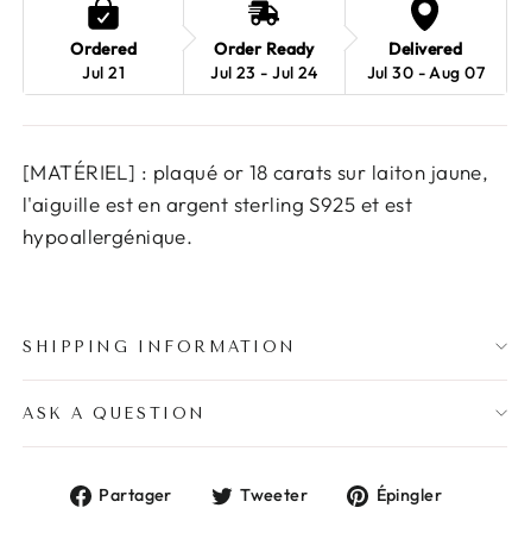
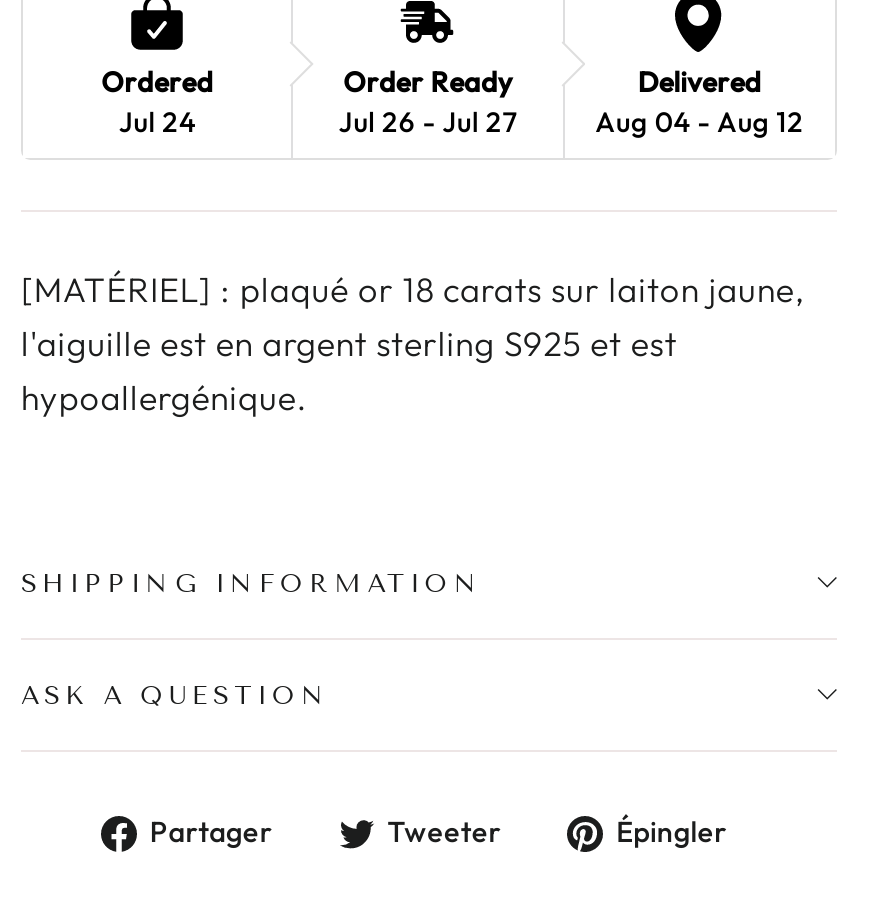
[82,61,125,83] Jul 21 -> [119,103,196,139] Jul 24
[211,61,318,83] Jul 23 - Jul 24 -> [339,103,517,139] Jul 26 - Jul 27
[367,61,485,83] Jul 30 - Aug 07 -> [595,103,804,139] Aug 04 - Aug 12

